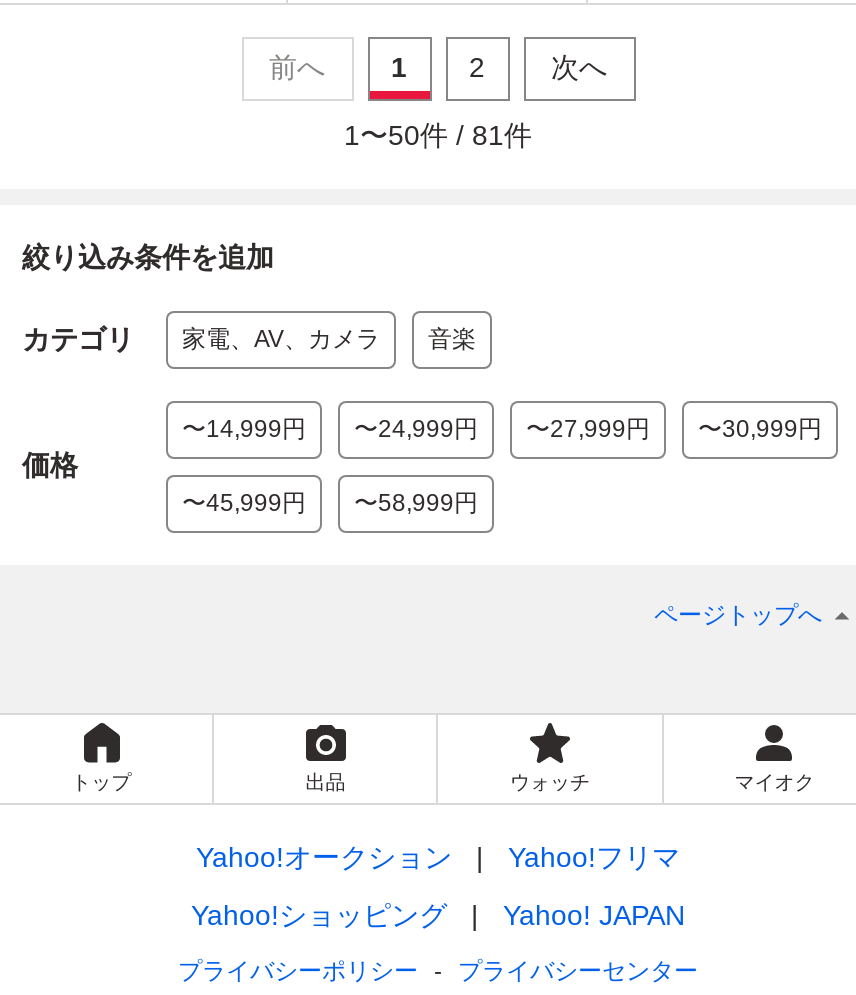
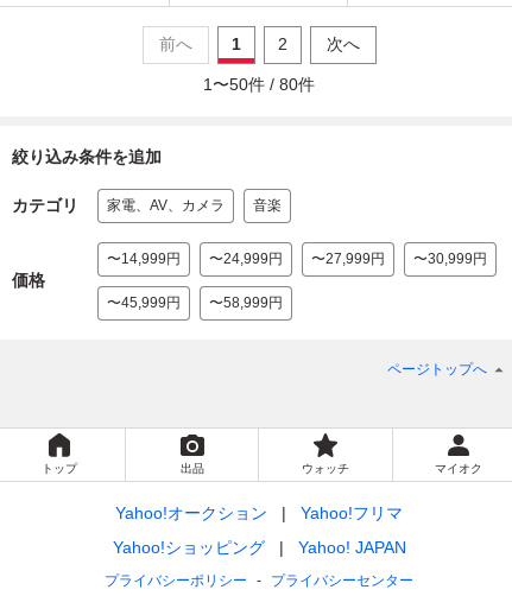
[344,118,532,150] 1〜50件 / 81件 -> [203,74,315,93] 1〜50件 / 80件

